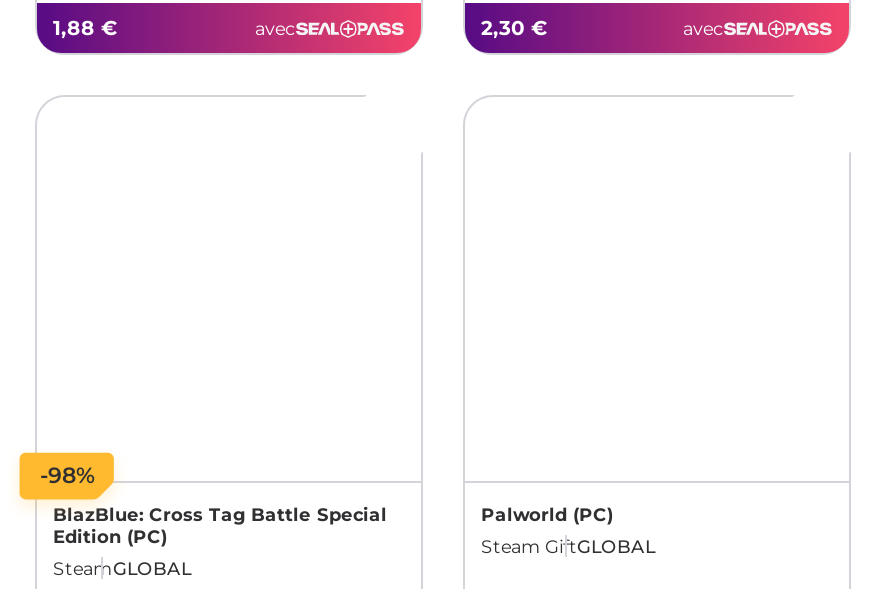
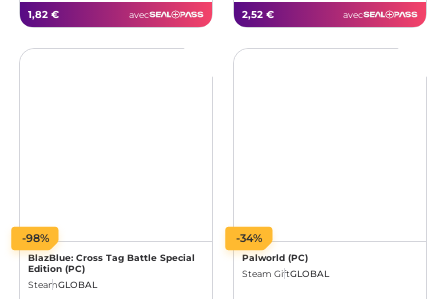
[53,16,117,42] 1,88 € -> [28,8,59,21] 1,82 €
[481,16,547,42] 2,30 € -> [242,8,274,21] 2,52 €
none -> [236,231,262,245] -34%

